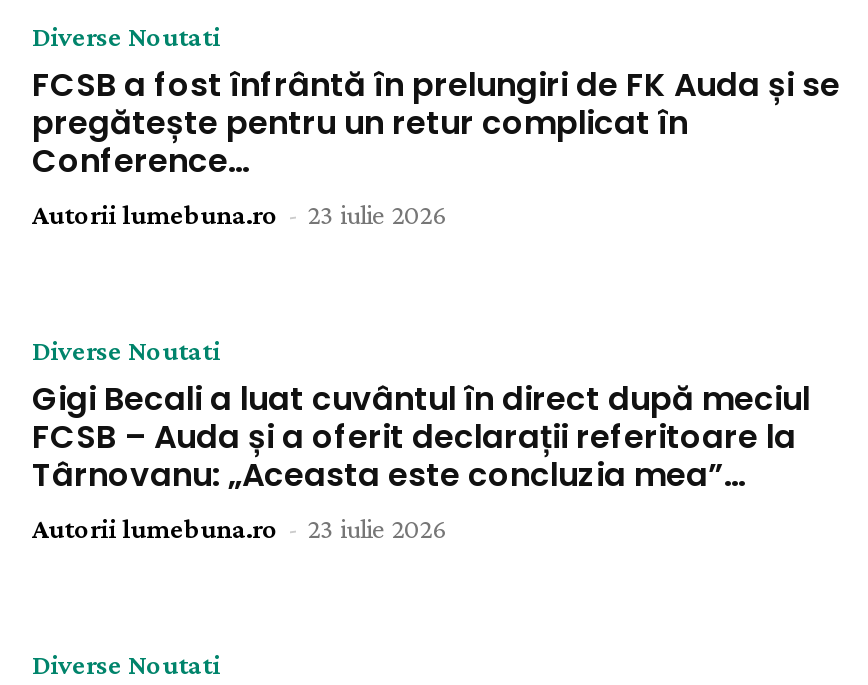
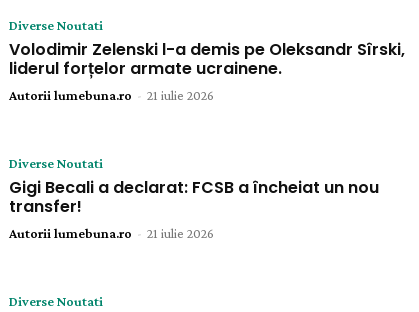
[32,62,840,230] FCSB a fost înfrântă în prelungiri de FK Auda și se | pregătește pentru un retur complicat în | Conference… | Autorii lumebuna.ro - 23 iulie 2026 -> [9,38,405,103] Volodimir Zelenski l-a demis pe Oleksandr Sîrski, | liderul forțelor armate ucrainene. | Autorii lumebuna.ro - 21 iulie 2026
[32,376,810,544] Gigi Becali a luat cuvântul în direct după meciul | FCSB – Auda și a oferit declarații referitoare la | Târnovanu: „Aceasta este concluzia mea”… | Autorii lumebuna.ro - 23 iulie 2026 -> [9,176,379,241] Gigi Becali a declarat: FCSB a încheiat un nou | transfer! | Autorii lumebuna.ro - 21 iulie 2026

